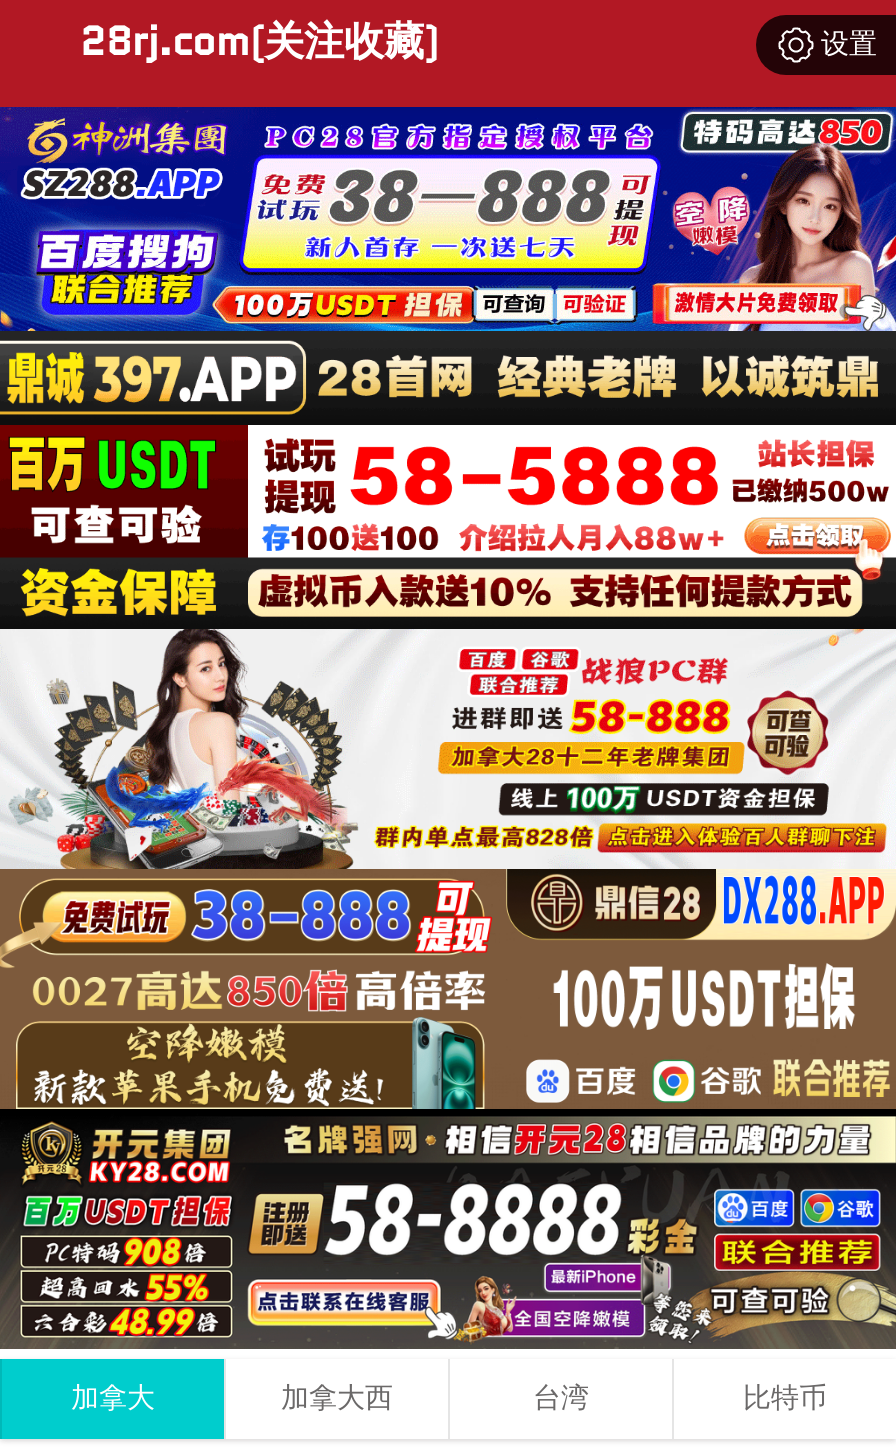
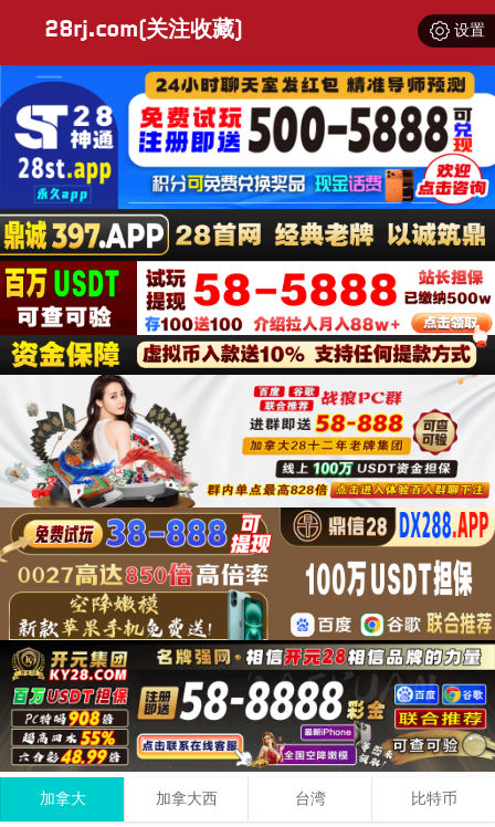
[6,105,890,333] [image] -> [3,64,492,210] [image]

